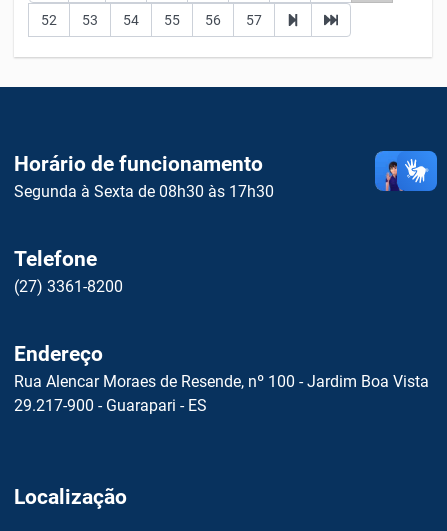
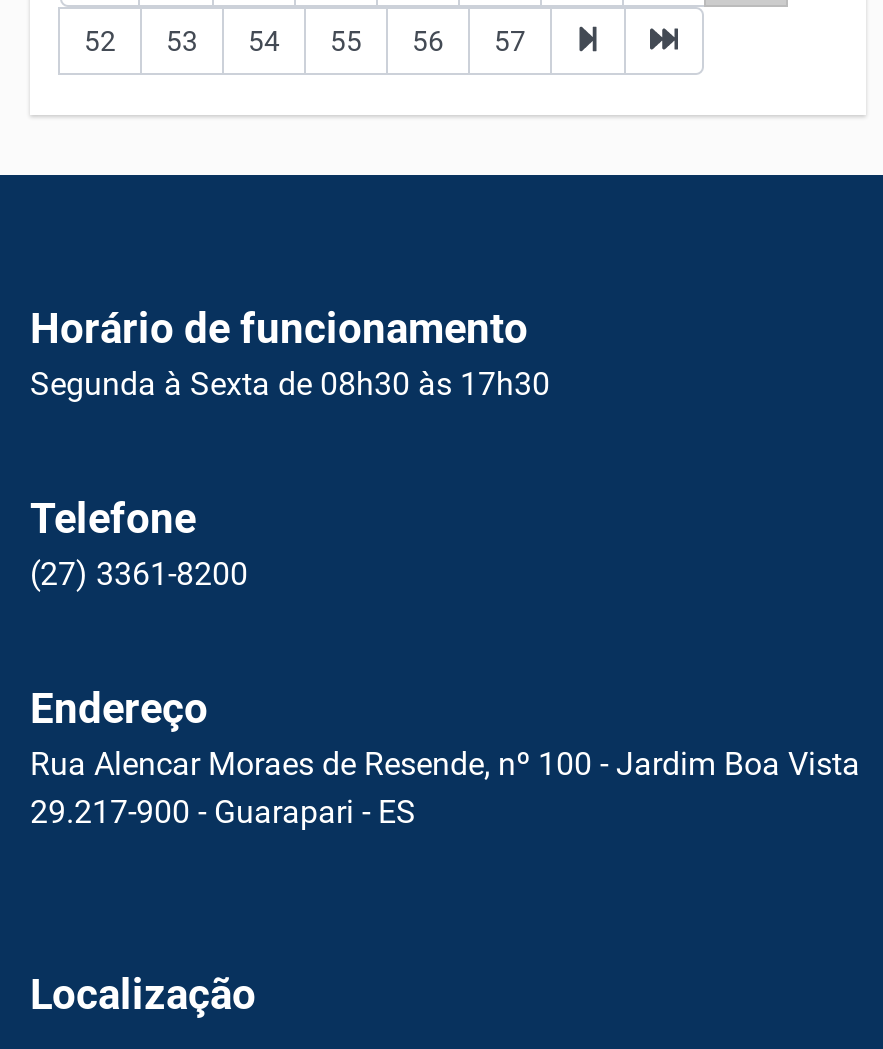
[374,150,438,192] [image] -> none

